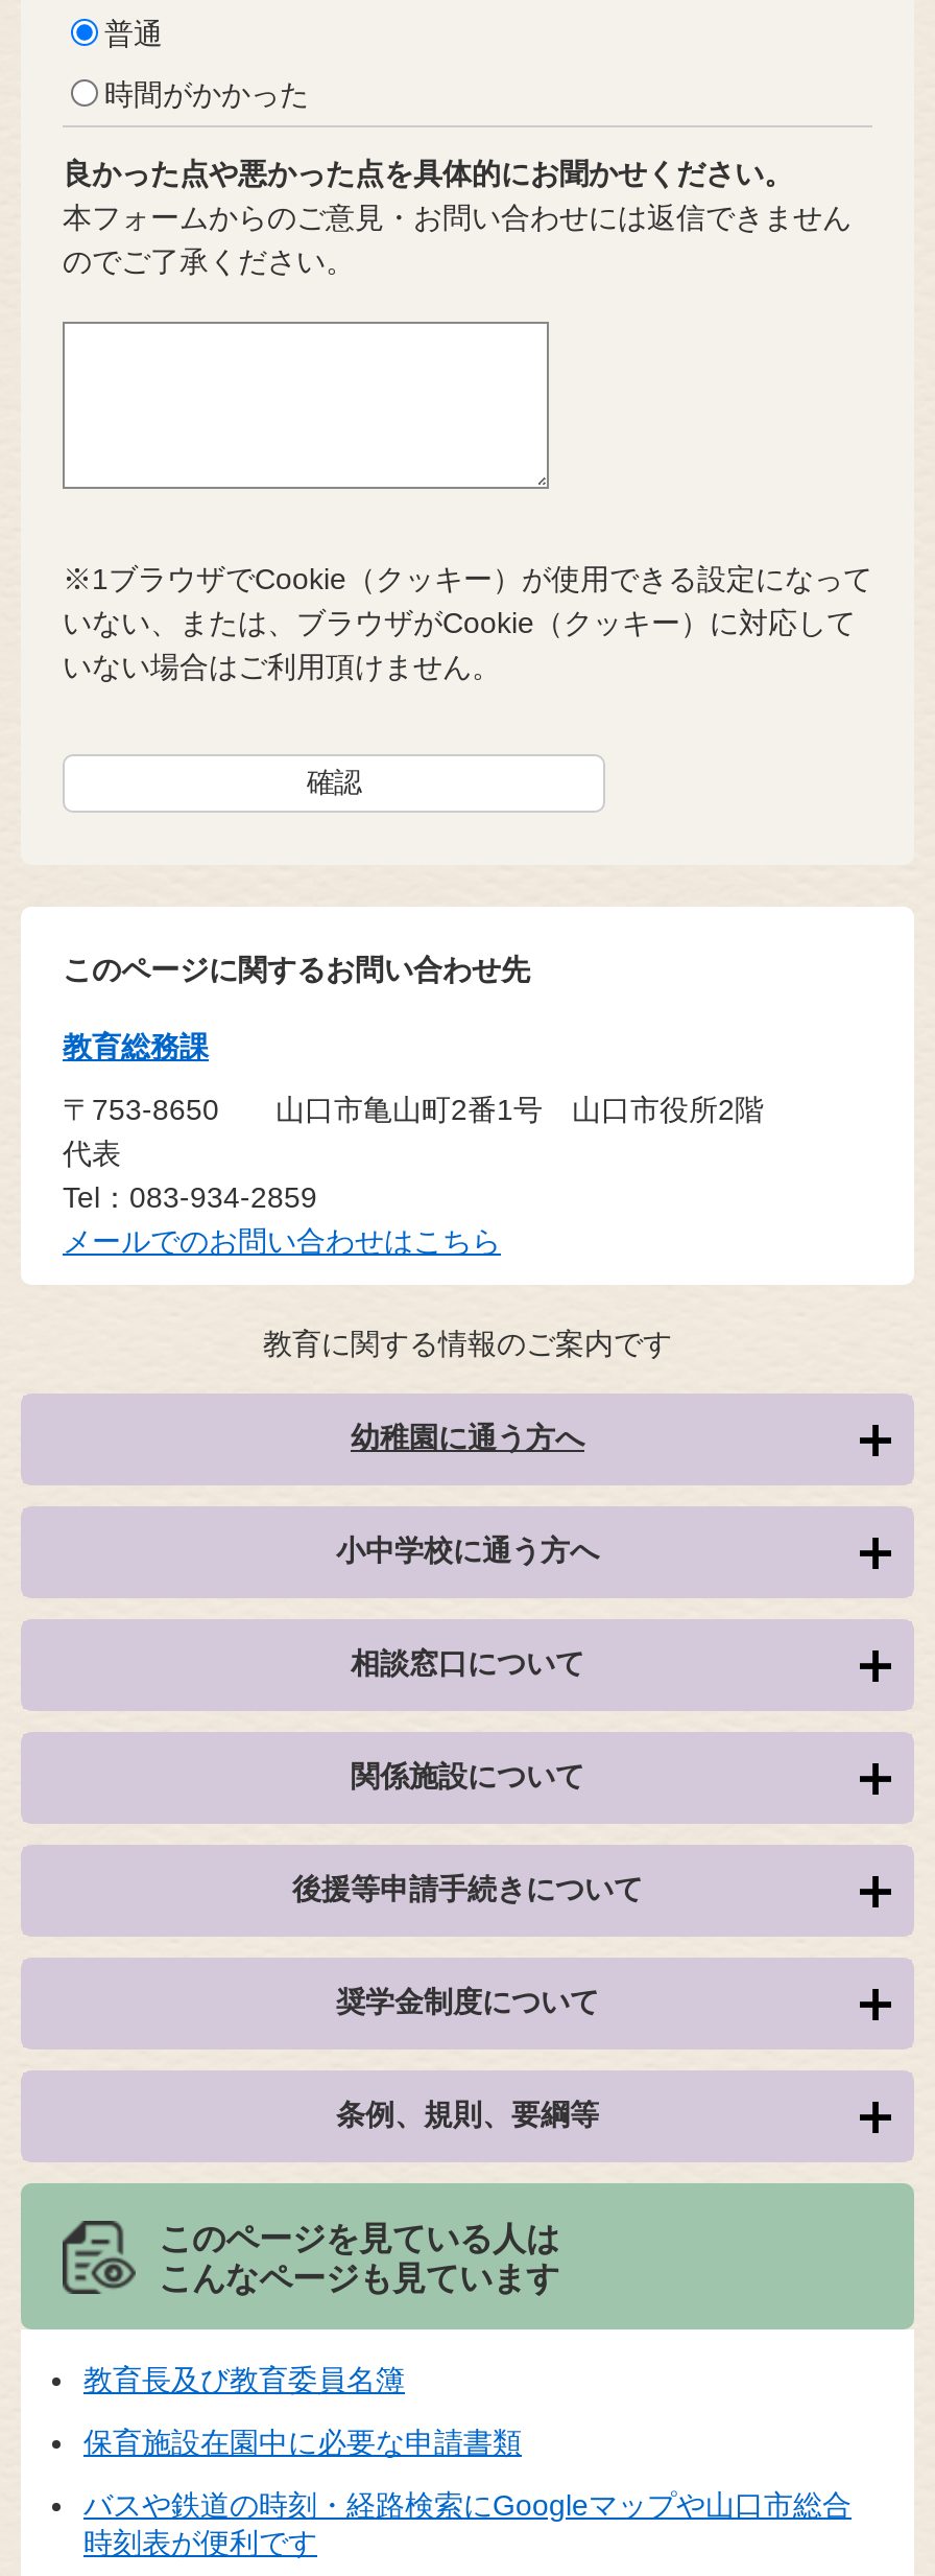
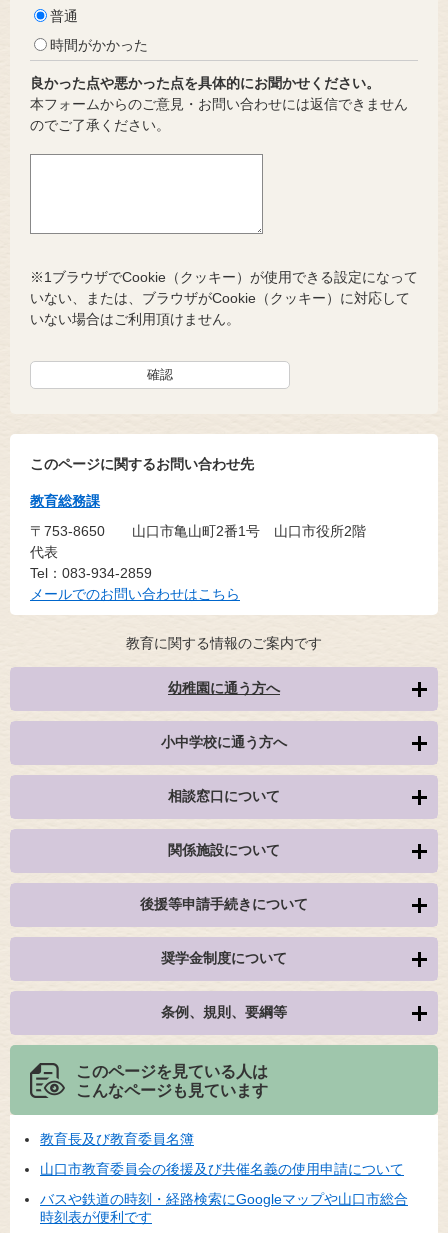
[83,2425,522,2458] 保育施設在園中に必要な申請書類 -> [40,1160,404,1176] 山口市教育委員会の後援及び共催名義の使用申請について

